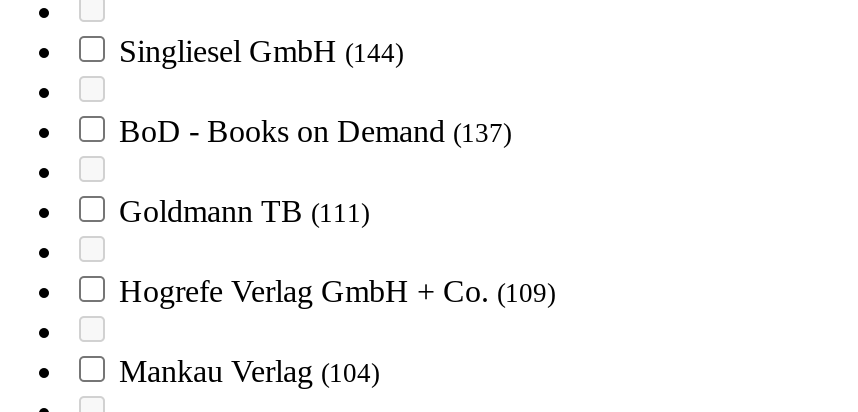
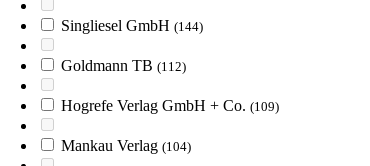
[119,114,511,228] BoD - Books on Demand (137) | Goldmann TB (111) -> [61,57,186,74] Goldmann TB (112)

